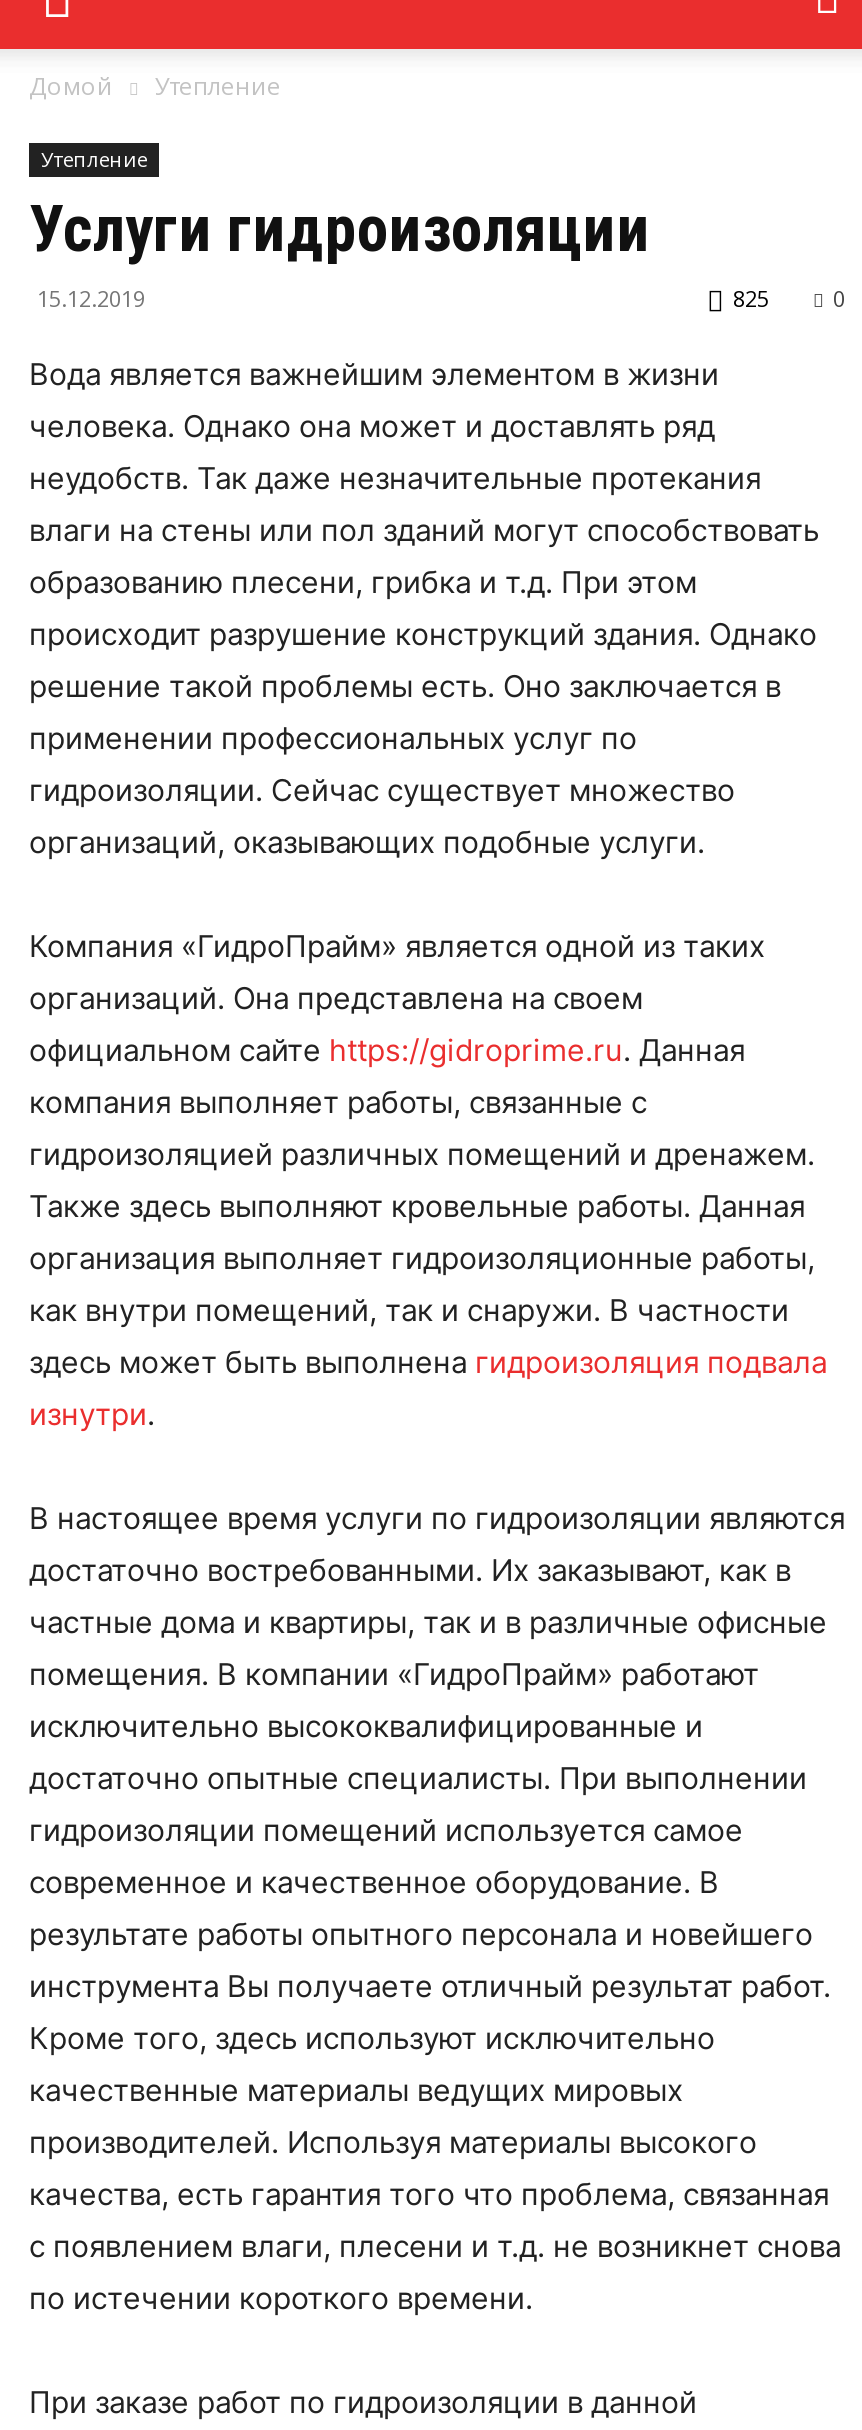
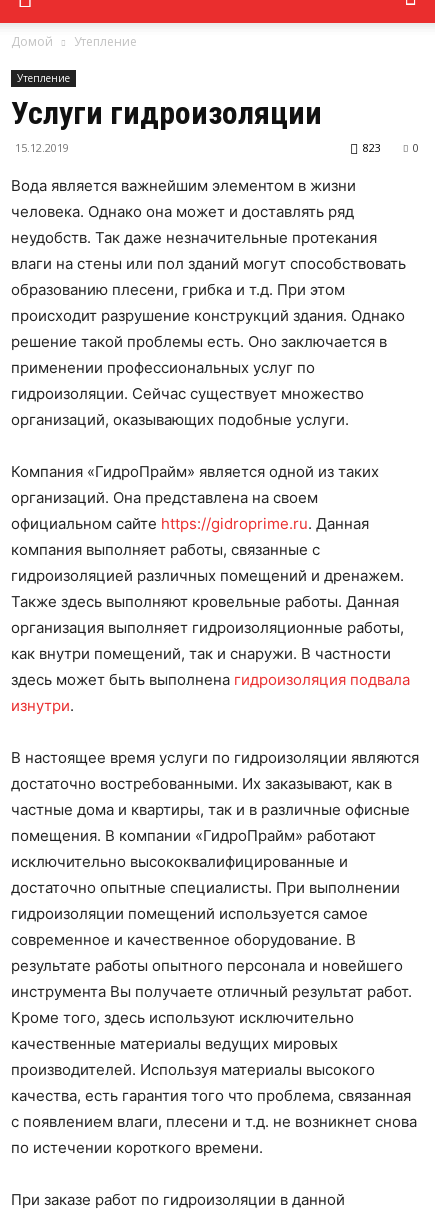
[733,283,769,313] 825 -> [363,140,381,155] 823

